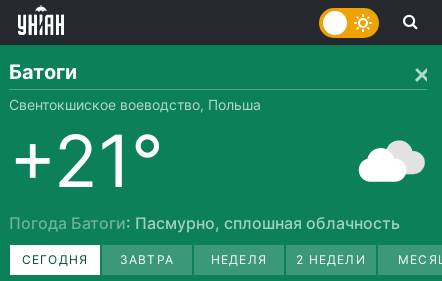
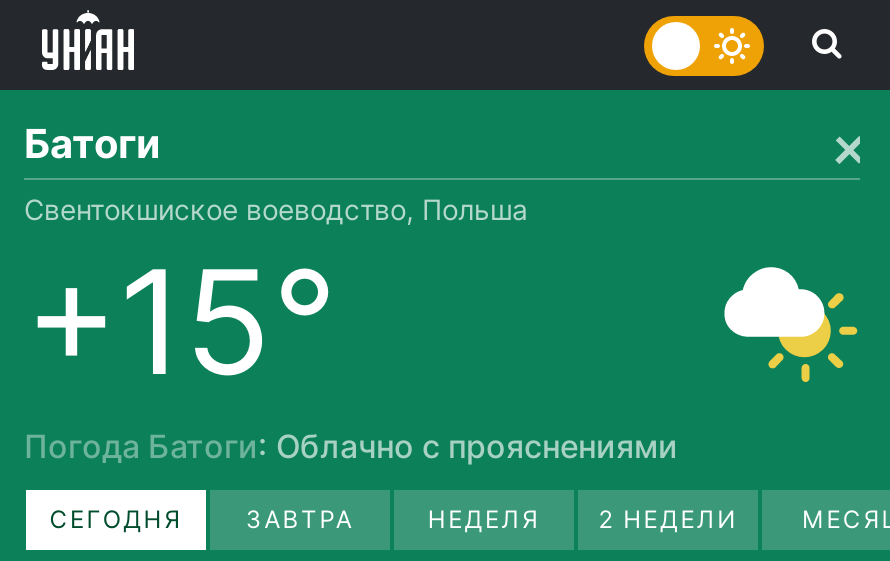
[9,117,164,204] +21° -> [24,234,338,408] +15°
[358,133,426,191] [image] -> [722,264,858,384] [image]
[9,213,400,233] Погода Батоги: Пасмурно, сплошная облачность -> [24,426,678,466] Погода Батоги: Облачно с прояснениями

